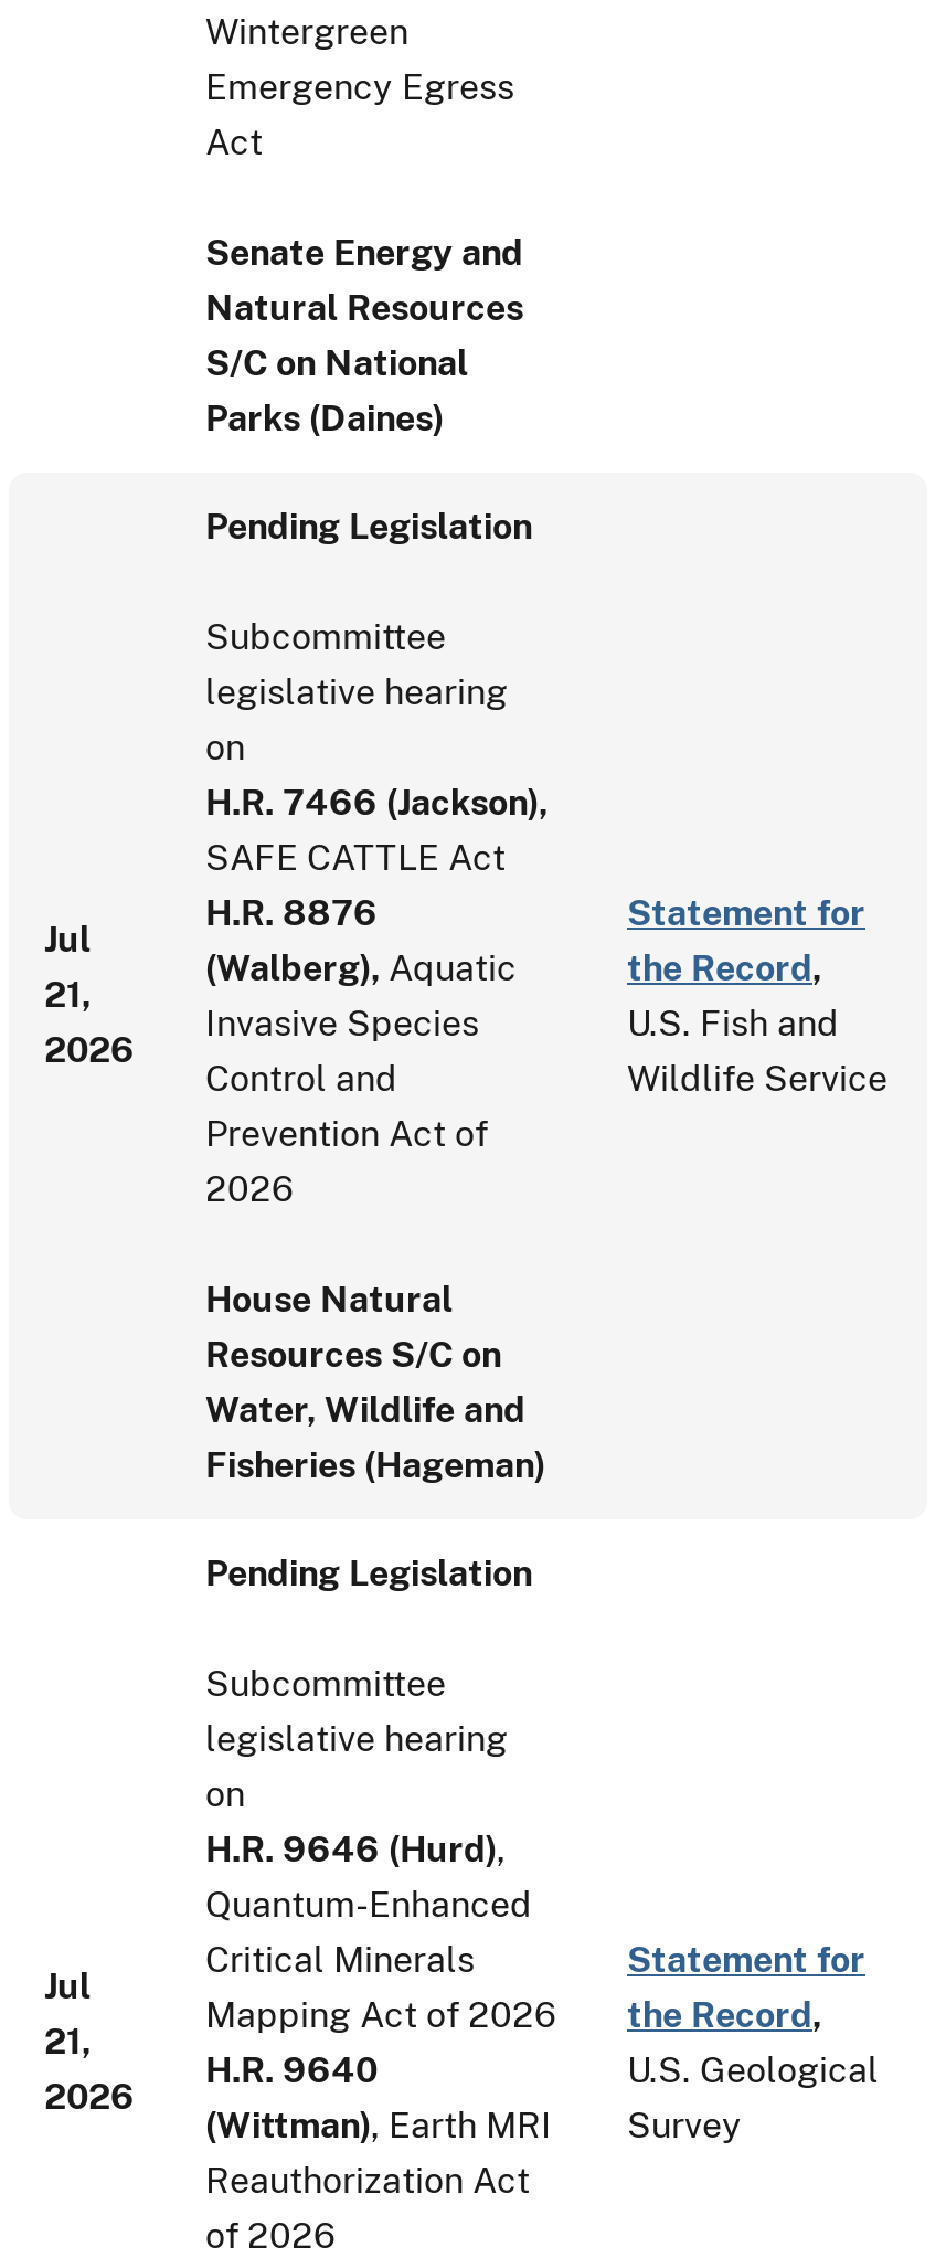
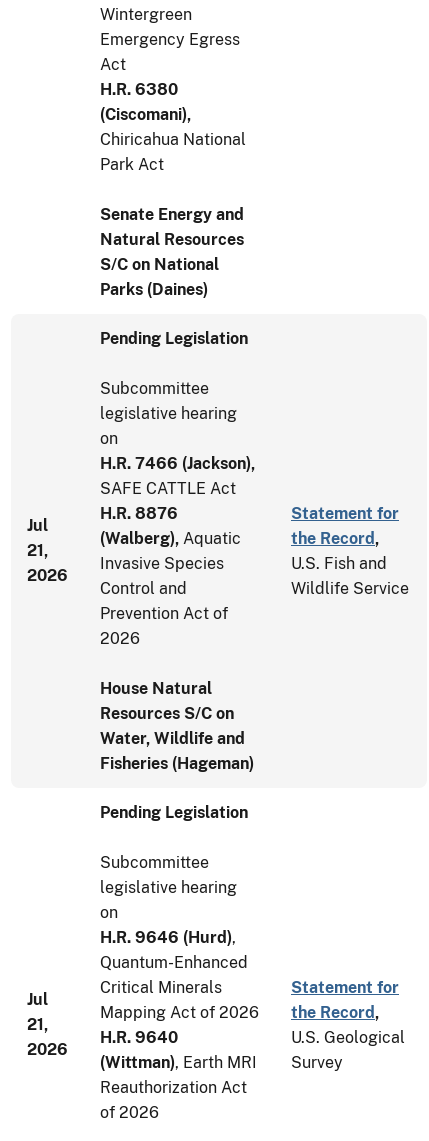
none -> [100,79,246,173] H.R. 6380 | (Ciscomani), | Chiricahua National | Park Act

